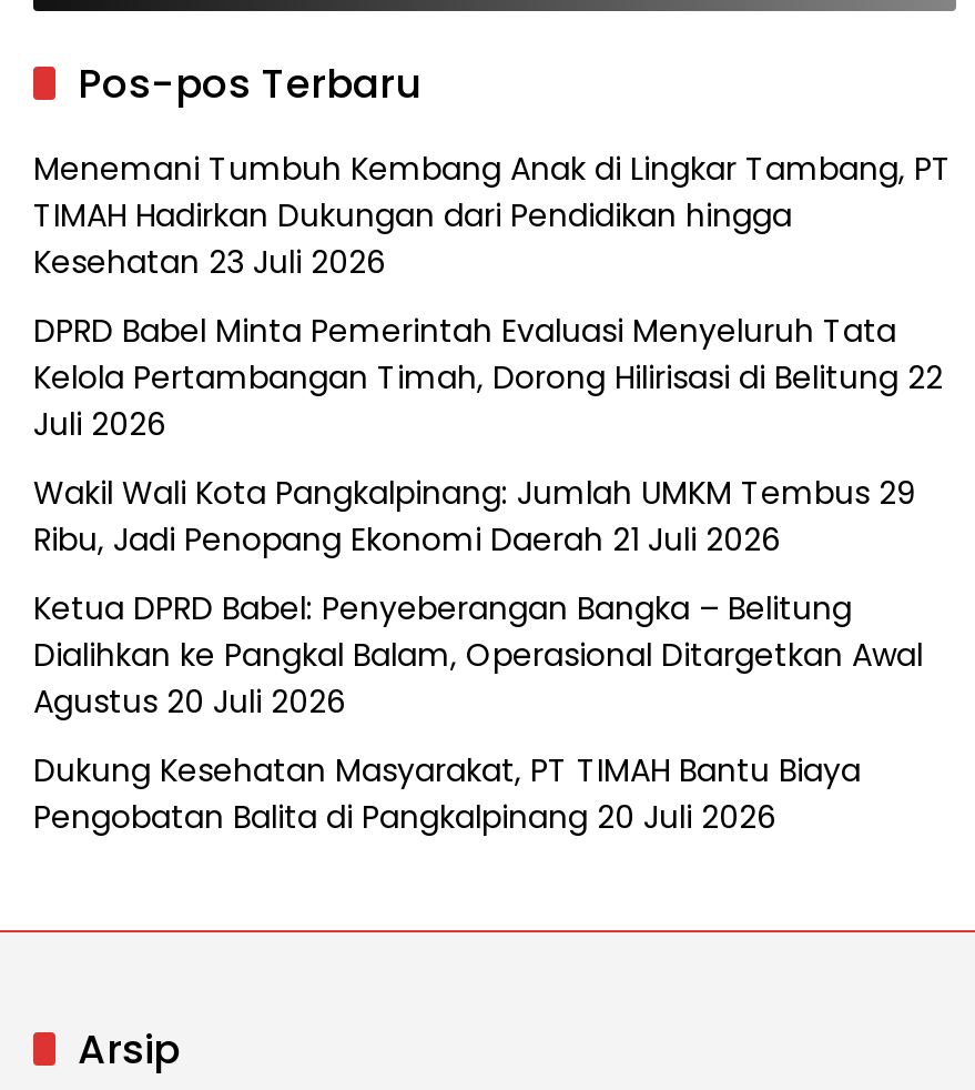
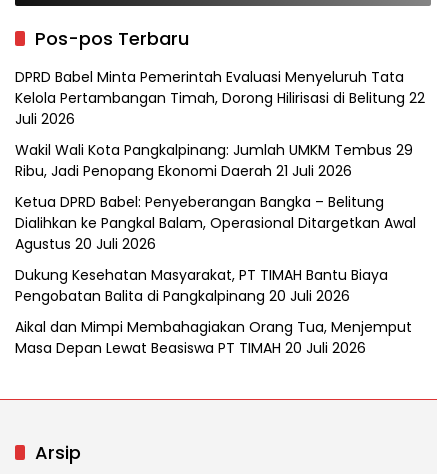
[33,148,952,285] Menemani Tumbuh Kembang Anak di Lingkar Tambang, PT | TIMAH Hadirkan Dukungan dari Pendidikan hingga | Kesehatan 23 Juli 2026 -> none
moved [33,310,943,840] -> [15,67,425,306]: DPRD Babel Minta Pemerintah Evaluasi Menyeluruh Tata | Kelola Pertambangan Timah, Dorong Hilirisasi di Belitung 22 | Juli 2026 | ... | Dukung Kesehatan Masyarakat, PT TIMAH Bantu Biaya | Pengobatan Balita di Pangkalpinang 20 Juli 2026
none -> [15,317,412,358] Aikal dan Mimpi Membahagiakan Orang Tua, Menjemput | Masa Depan Lewat Beasiswa PT TIMAH 20 Juli 2026

